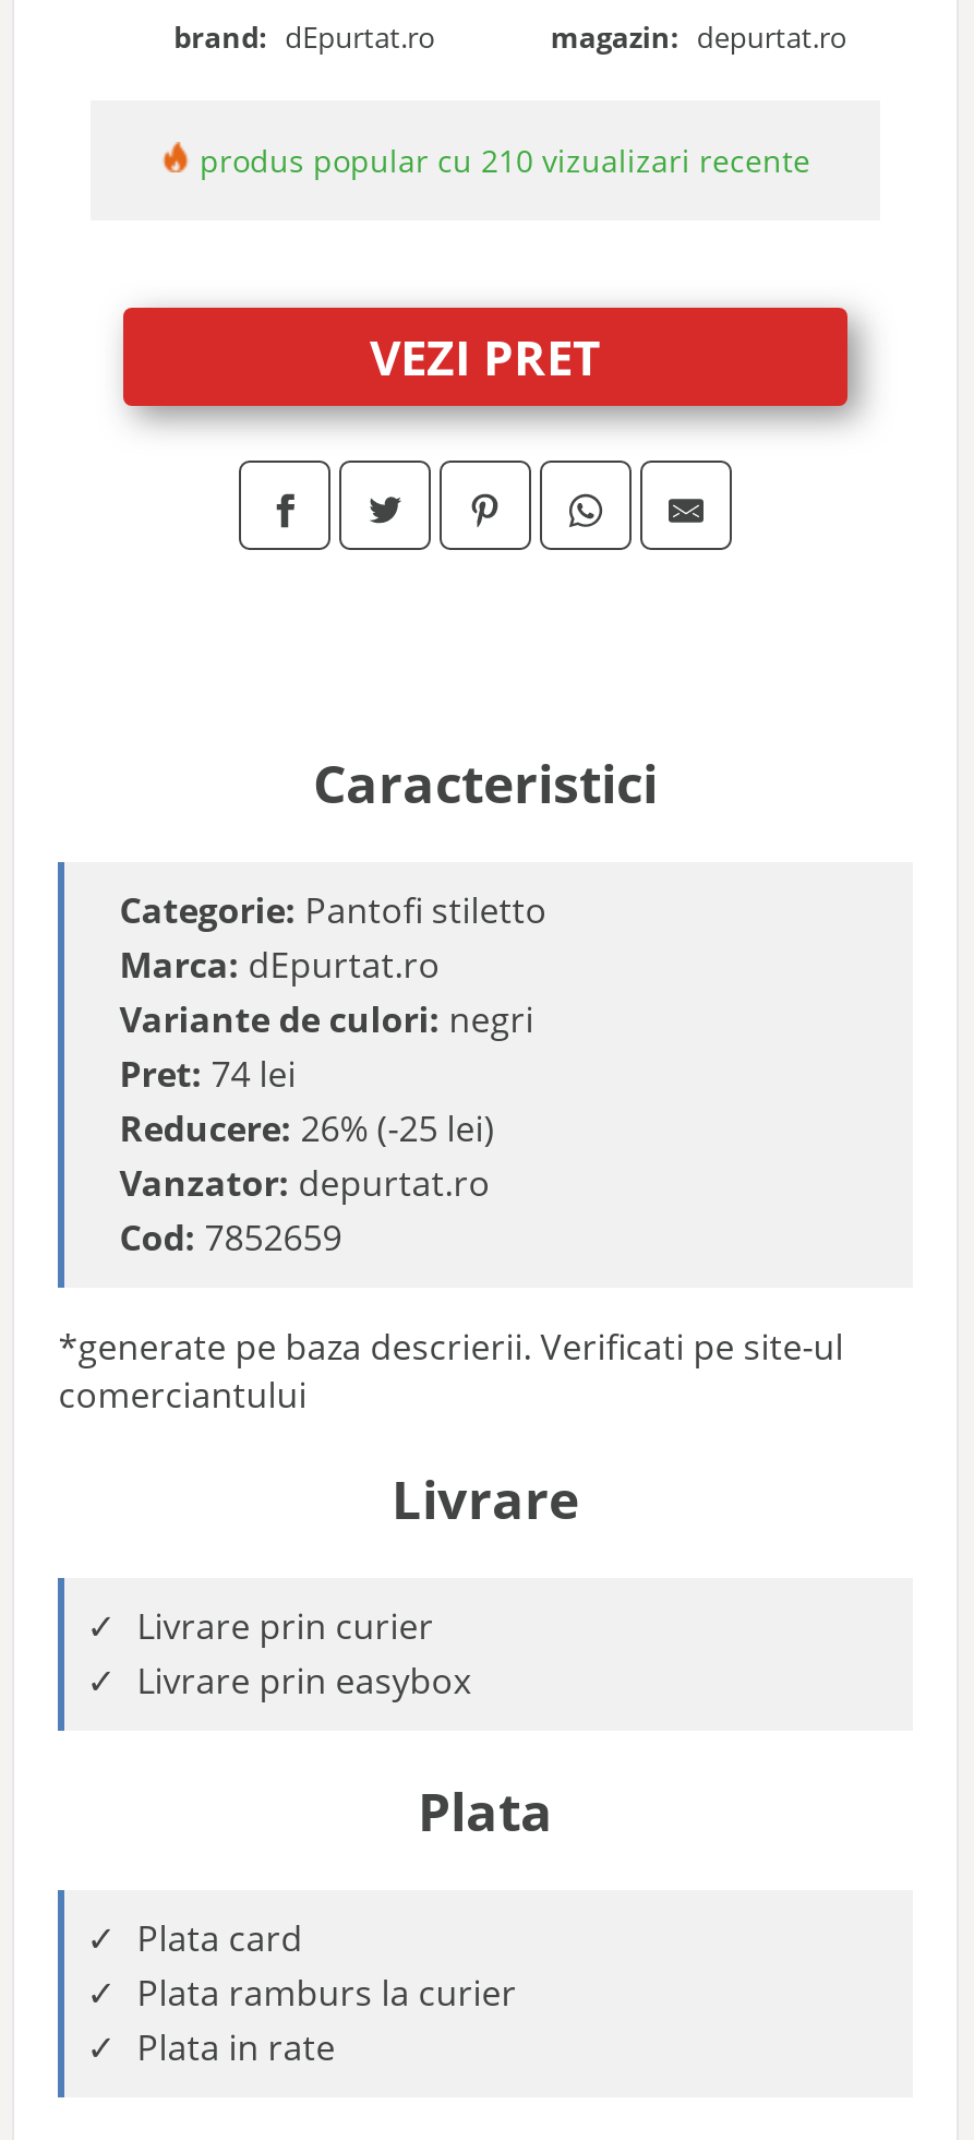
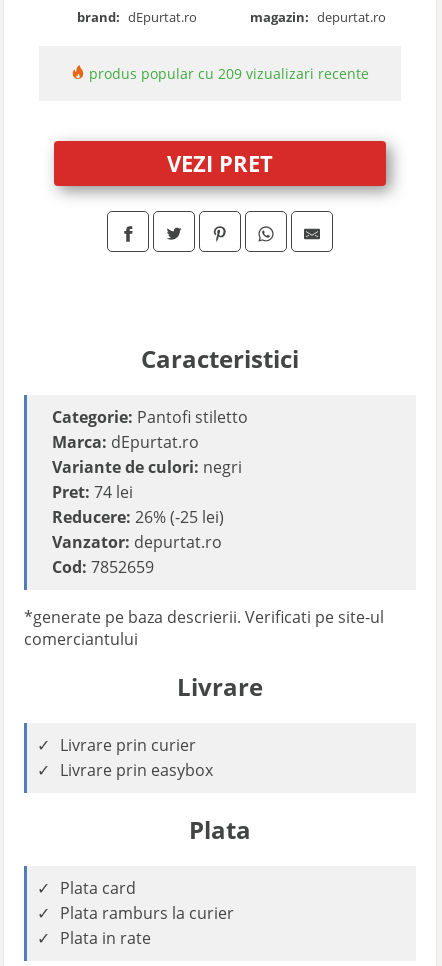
[191,140,810,181] produs popular cu 210 vizualizari recente -> [85,64,369,83] produs popular cu 209 vizualizari recente

